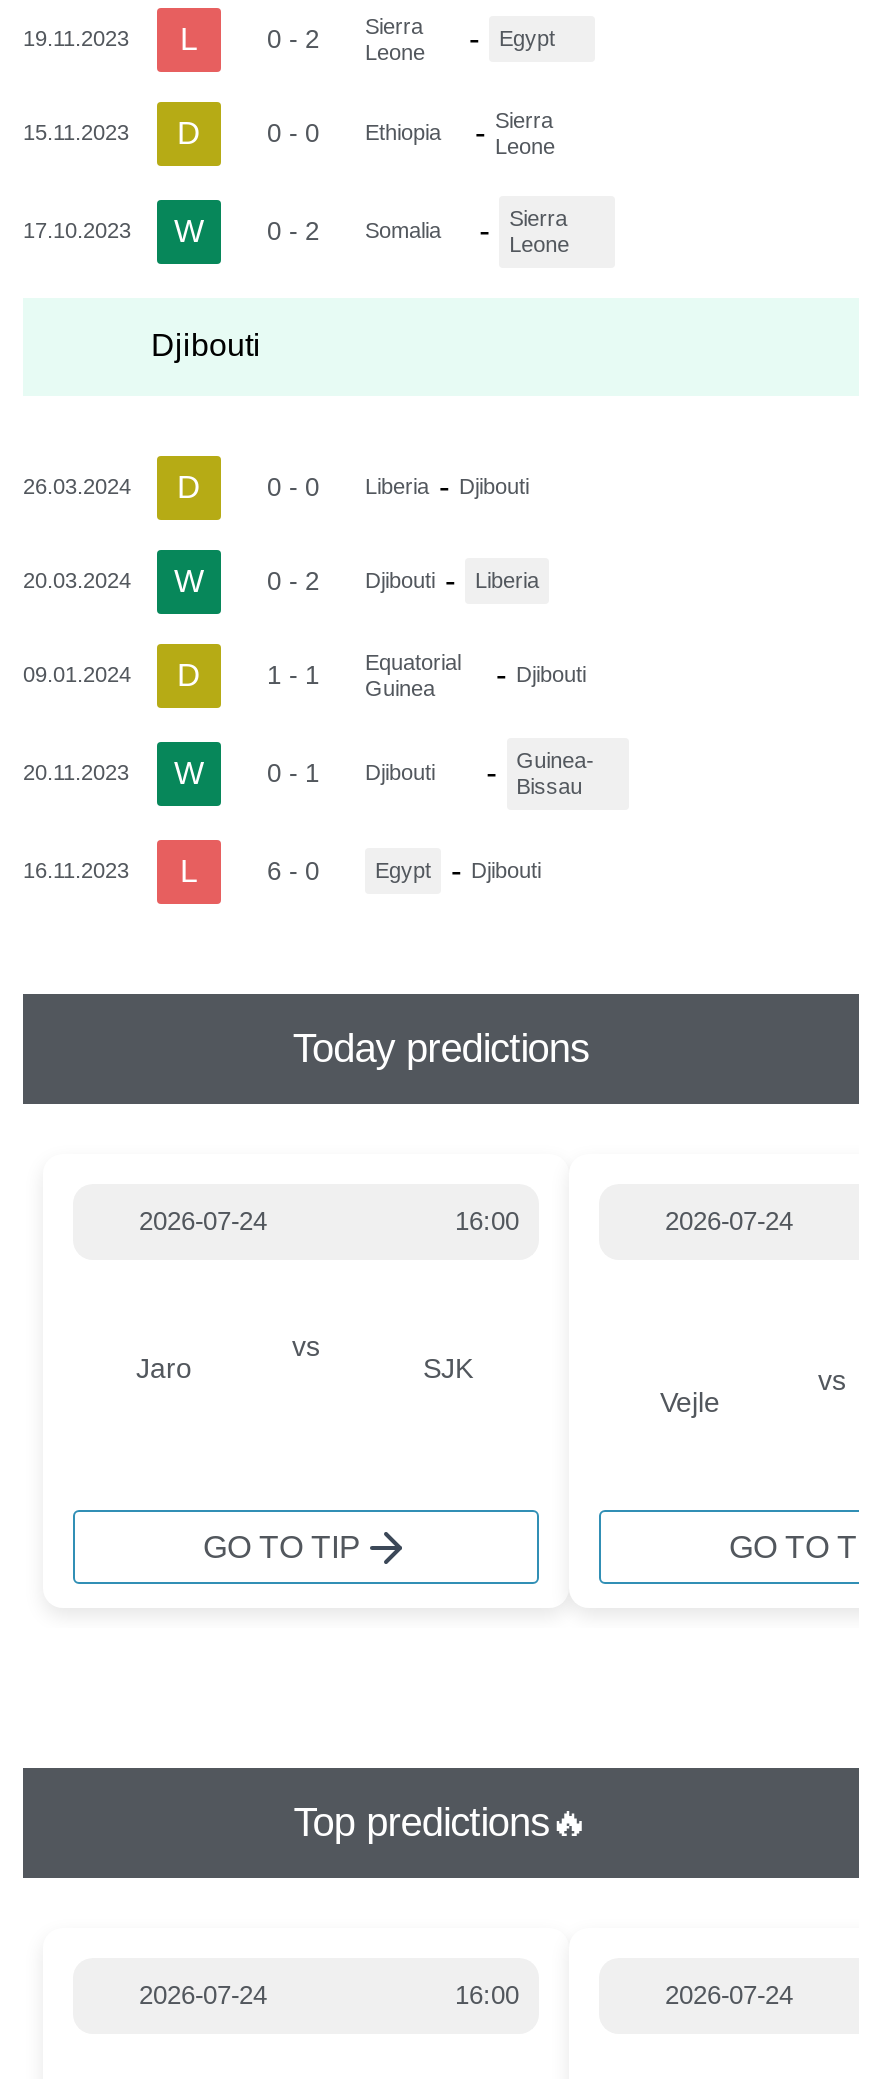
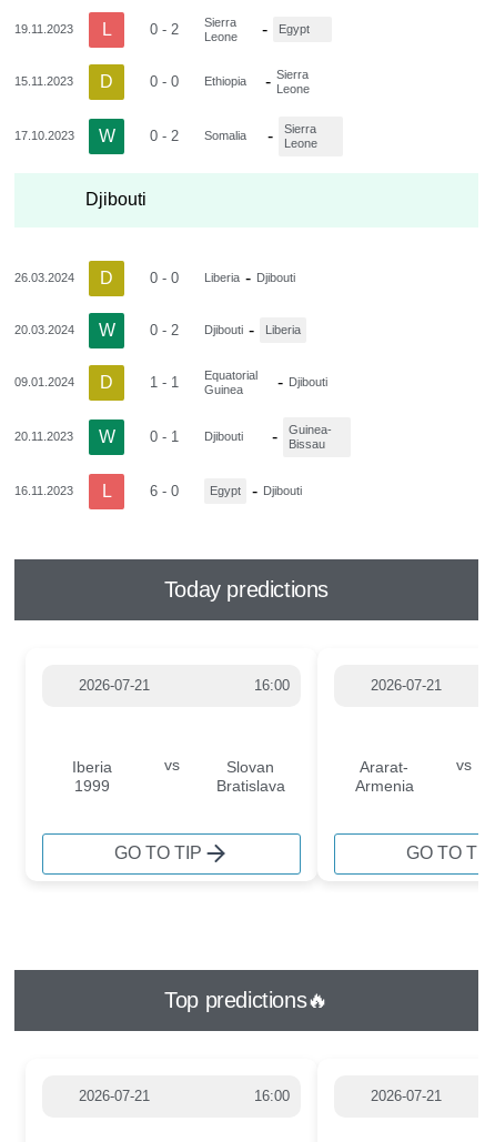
[139,1205,267,1235] 2026-07-24 -> [79,677,150,693] 2026-07-21
[665,1205,793,1235] 2026-07-24 -> [371,677,442,693] 2026-07-21
[136,1351,192,1383] Jaro -> [73,758,113,794] Iberia | 1999
[423,1351,473,1383] SJK -> [216,758,285,794] Slovan | Bratislava
[660,1385,720,1417] Vejle -> [355,758,414,794] Ararat- | Armenia
[139,1979,267,2009] 2026-07-24 -> [79,1087,150,1104] 2026-07-21
[665,1979,793,2009] 2026-07-24 -> [371,1087,442,1104] 2026-07-21

